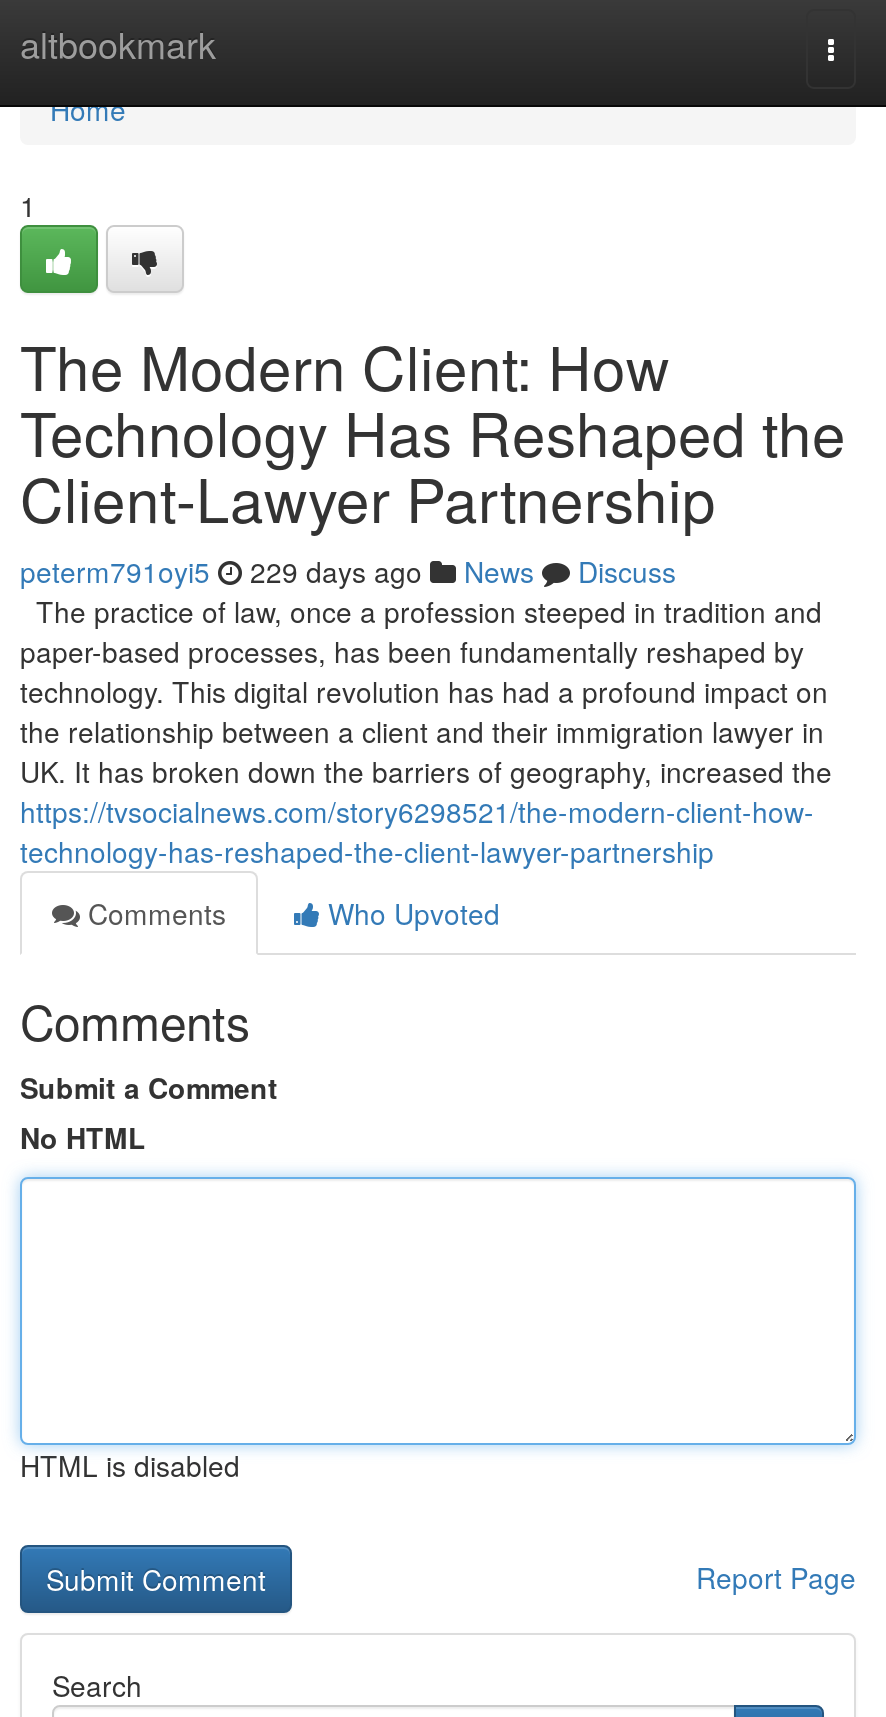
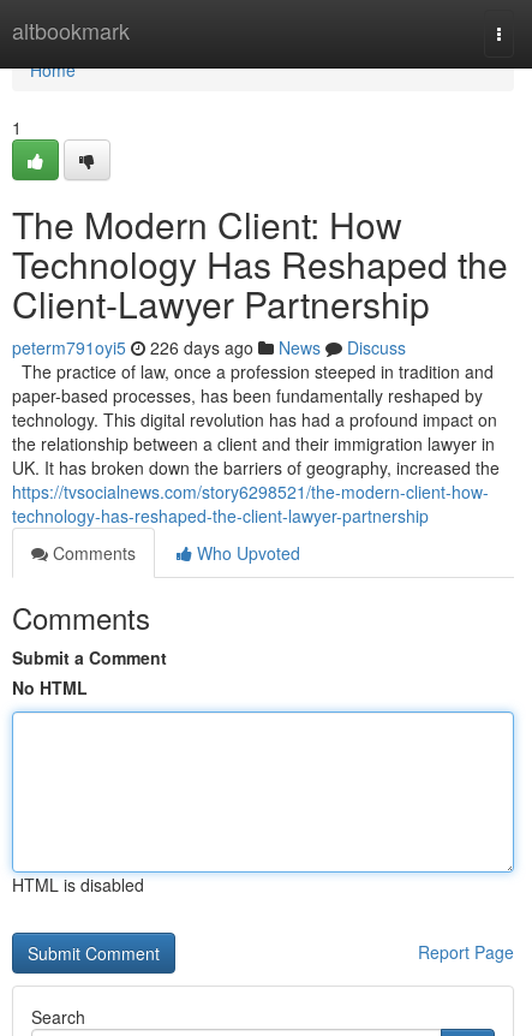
[20,551,676,591] peterm791oyi5 229 days ago News Discuss -> [12,335,406,359] peterm791oyi5 226 days ago News Discuss

